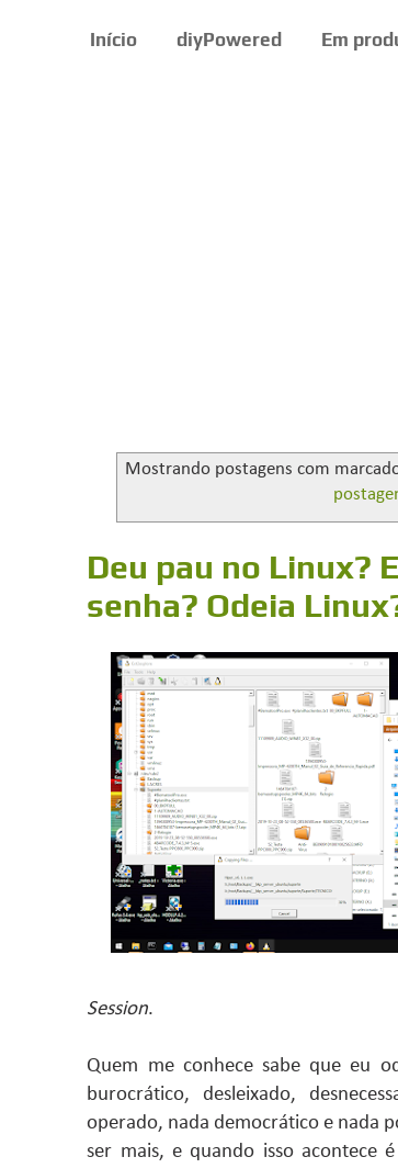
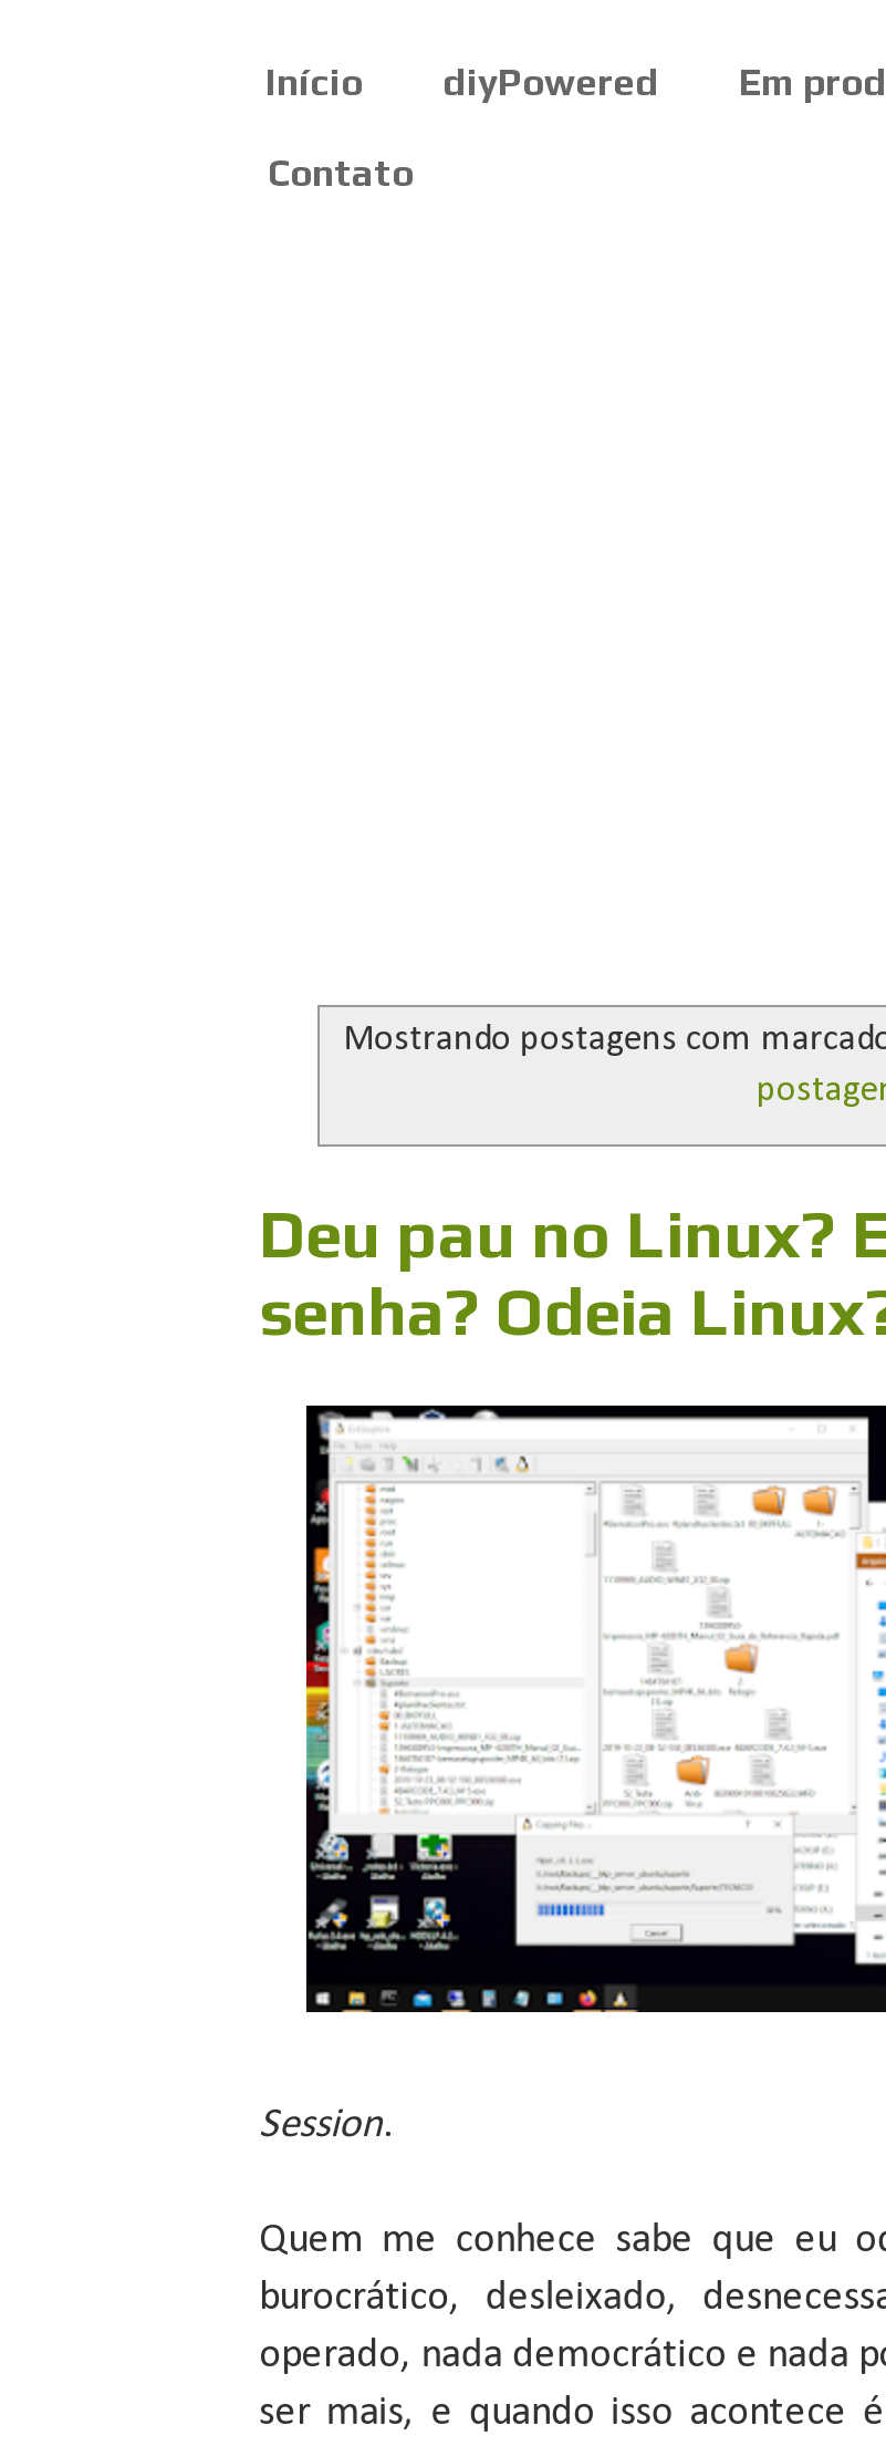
none -> [268,150,414,194] Contato

